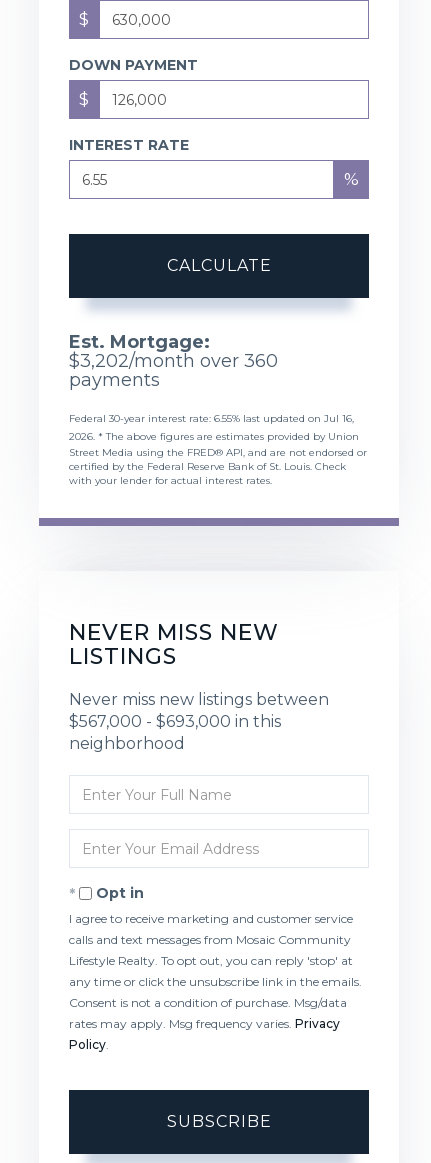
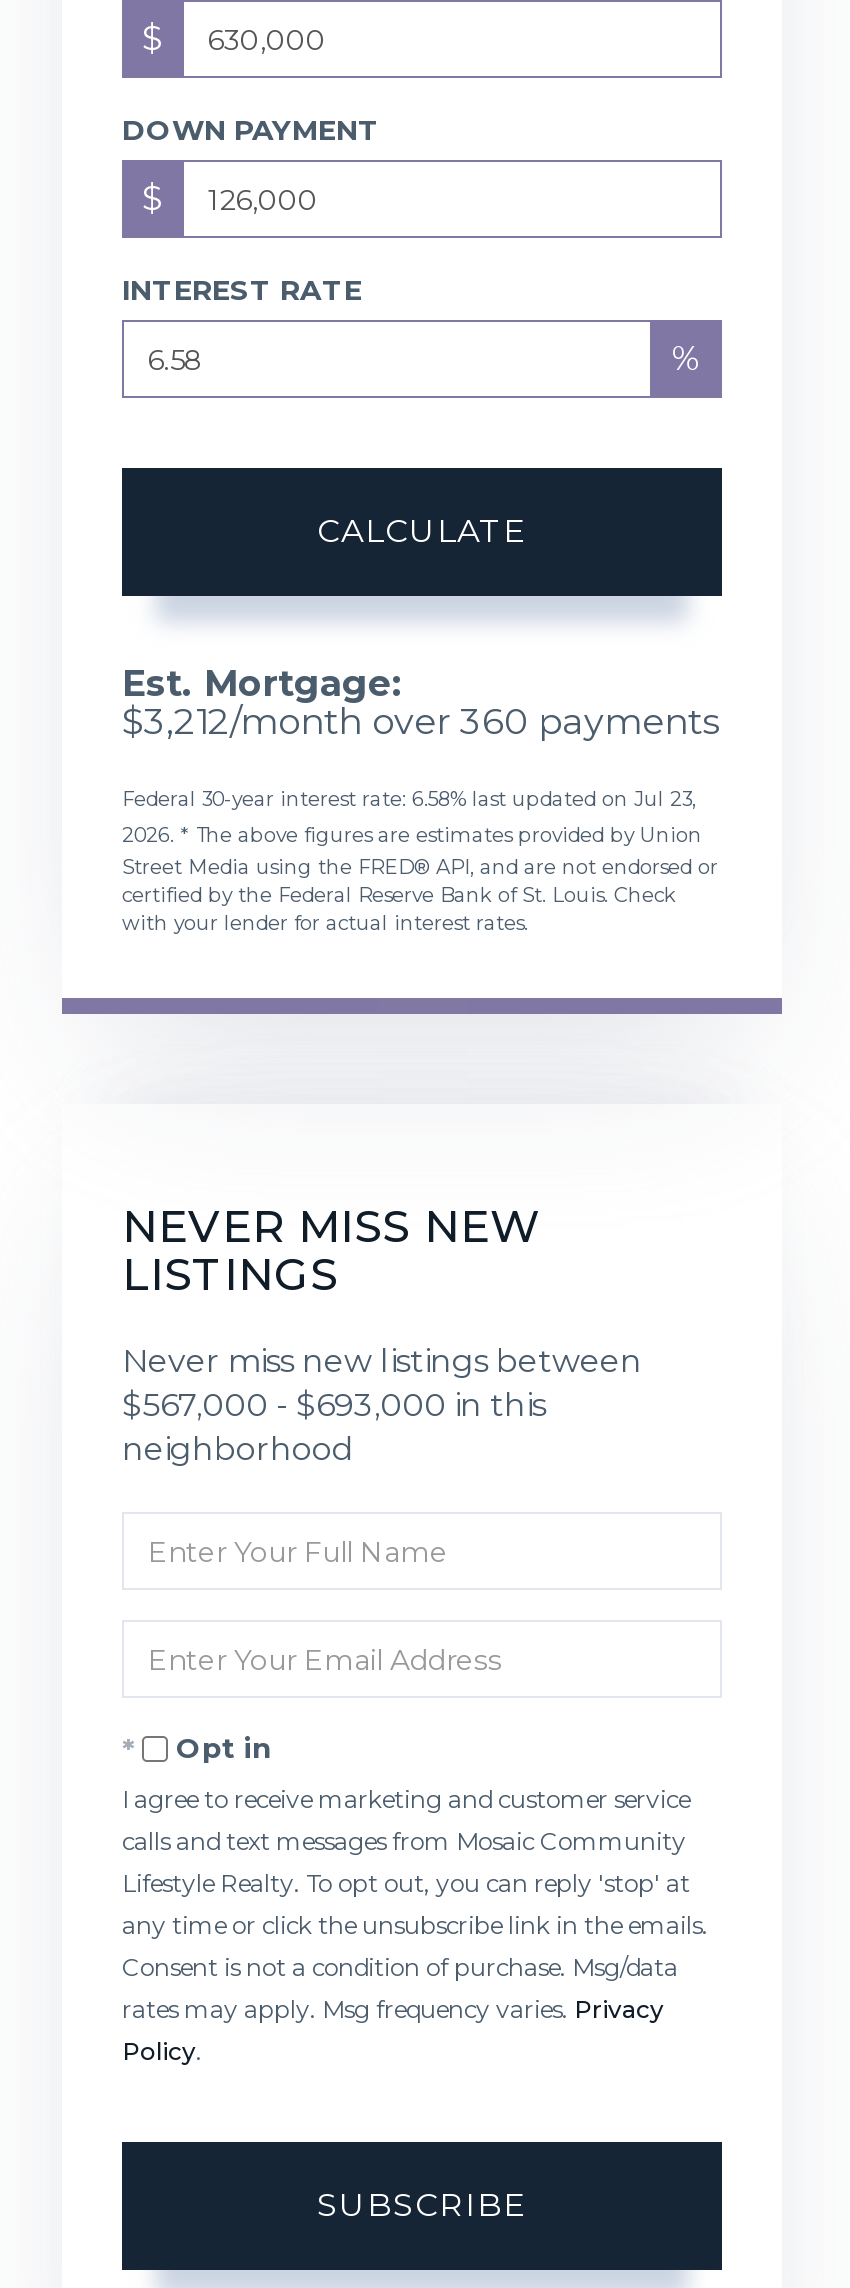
[69,350,278,391] $3,202/month over 360 | payments -> [122,701,720,745] $3,212/month over 360 payments
[69,412,354,425] Federal 30-year interest rate: 6.55% last updated on Jul 16, -> [122,787,696,813] Federal 30-year interest rate: 6.58% last updated on Jul 23,

